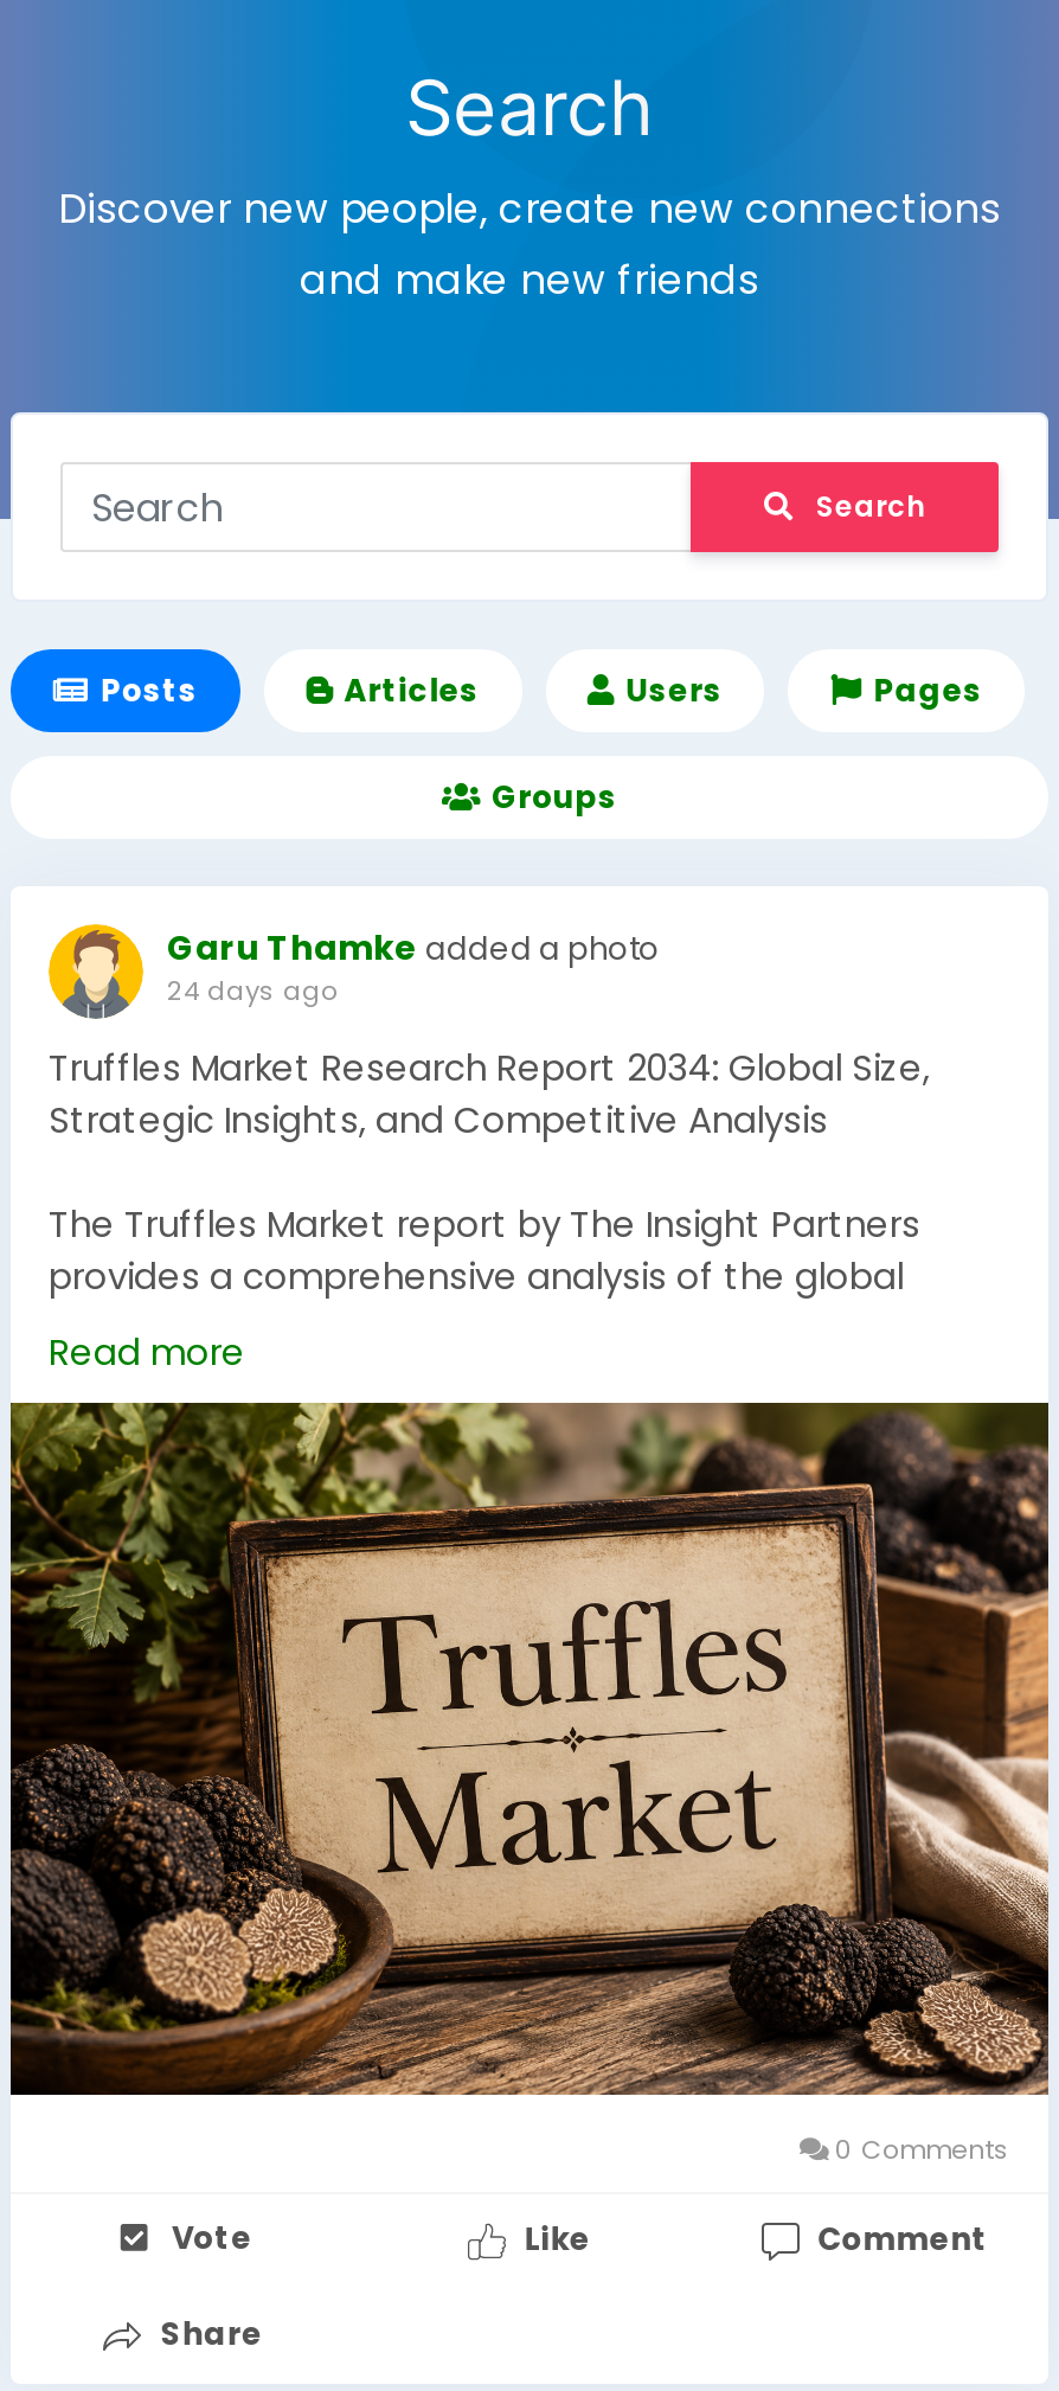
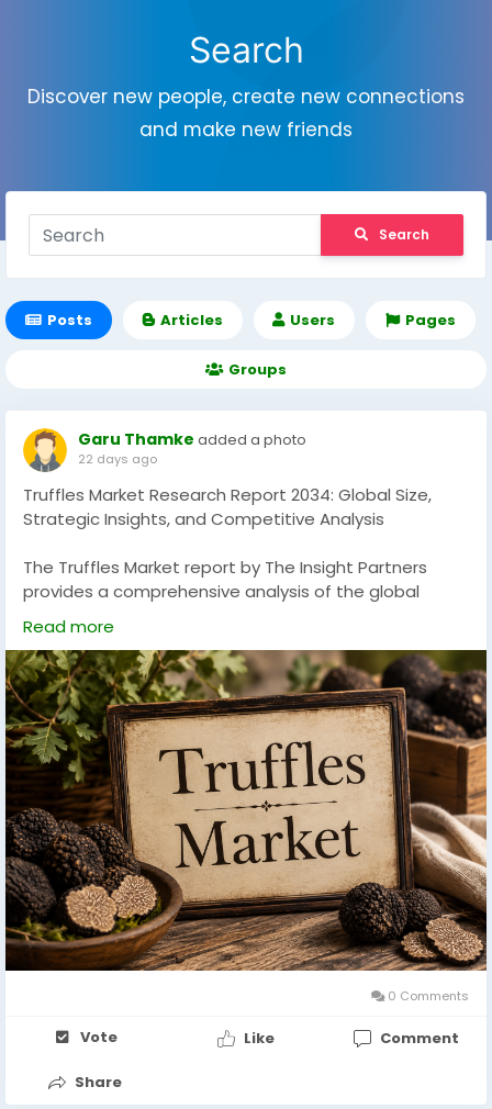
[167,972,338,1009] 24 days ago -> [78,450,157,468] 22 days ago

